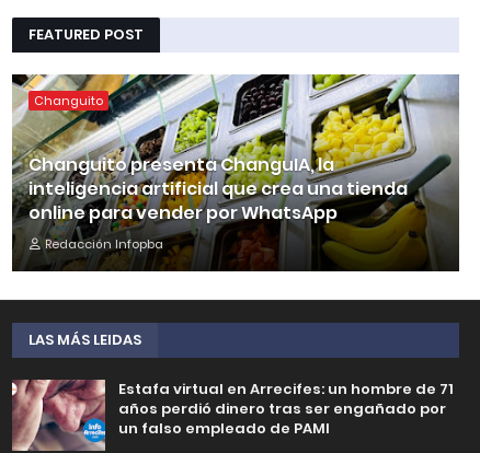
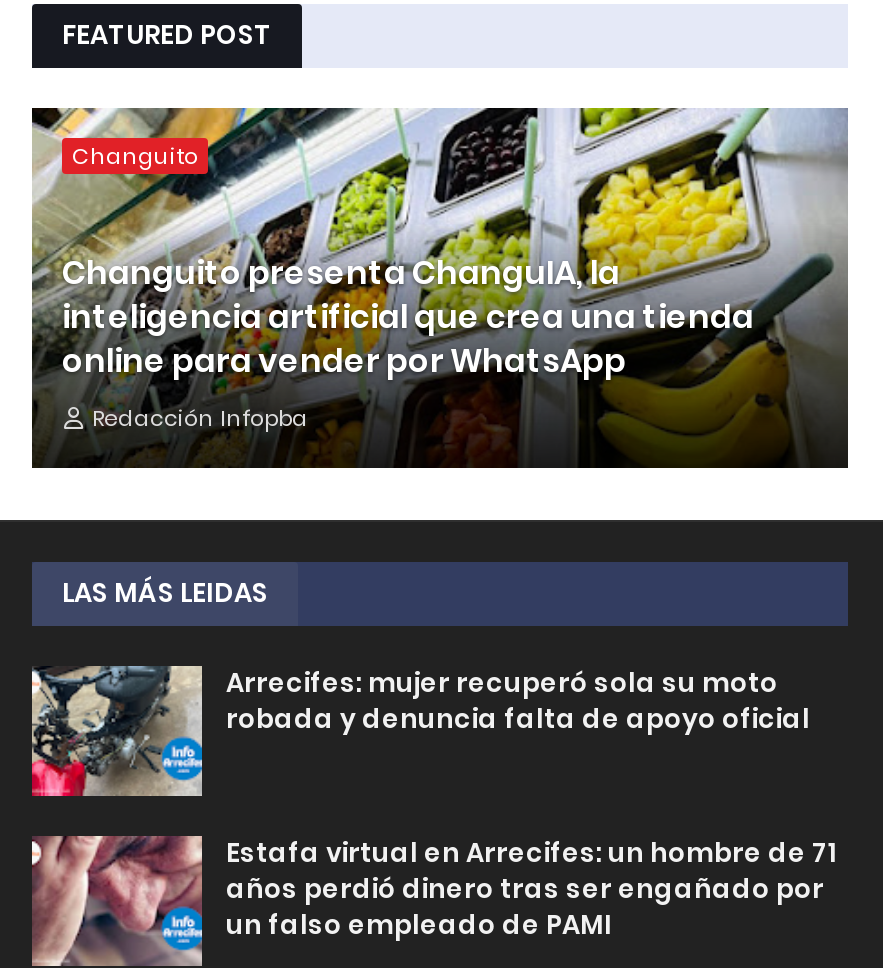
none -> [30,664,810,798] [image] | Arrecifes: mujer recuperó sola su moto | robada y denuncia falta de apoyo oficial

